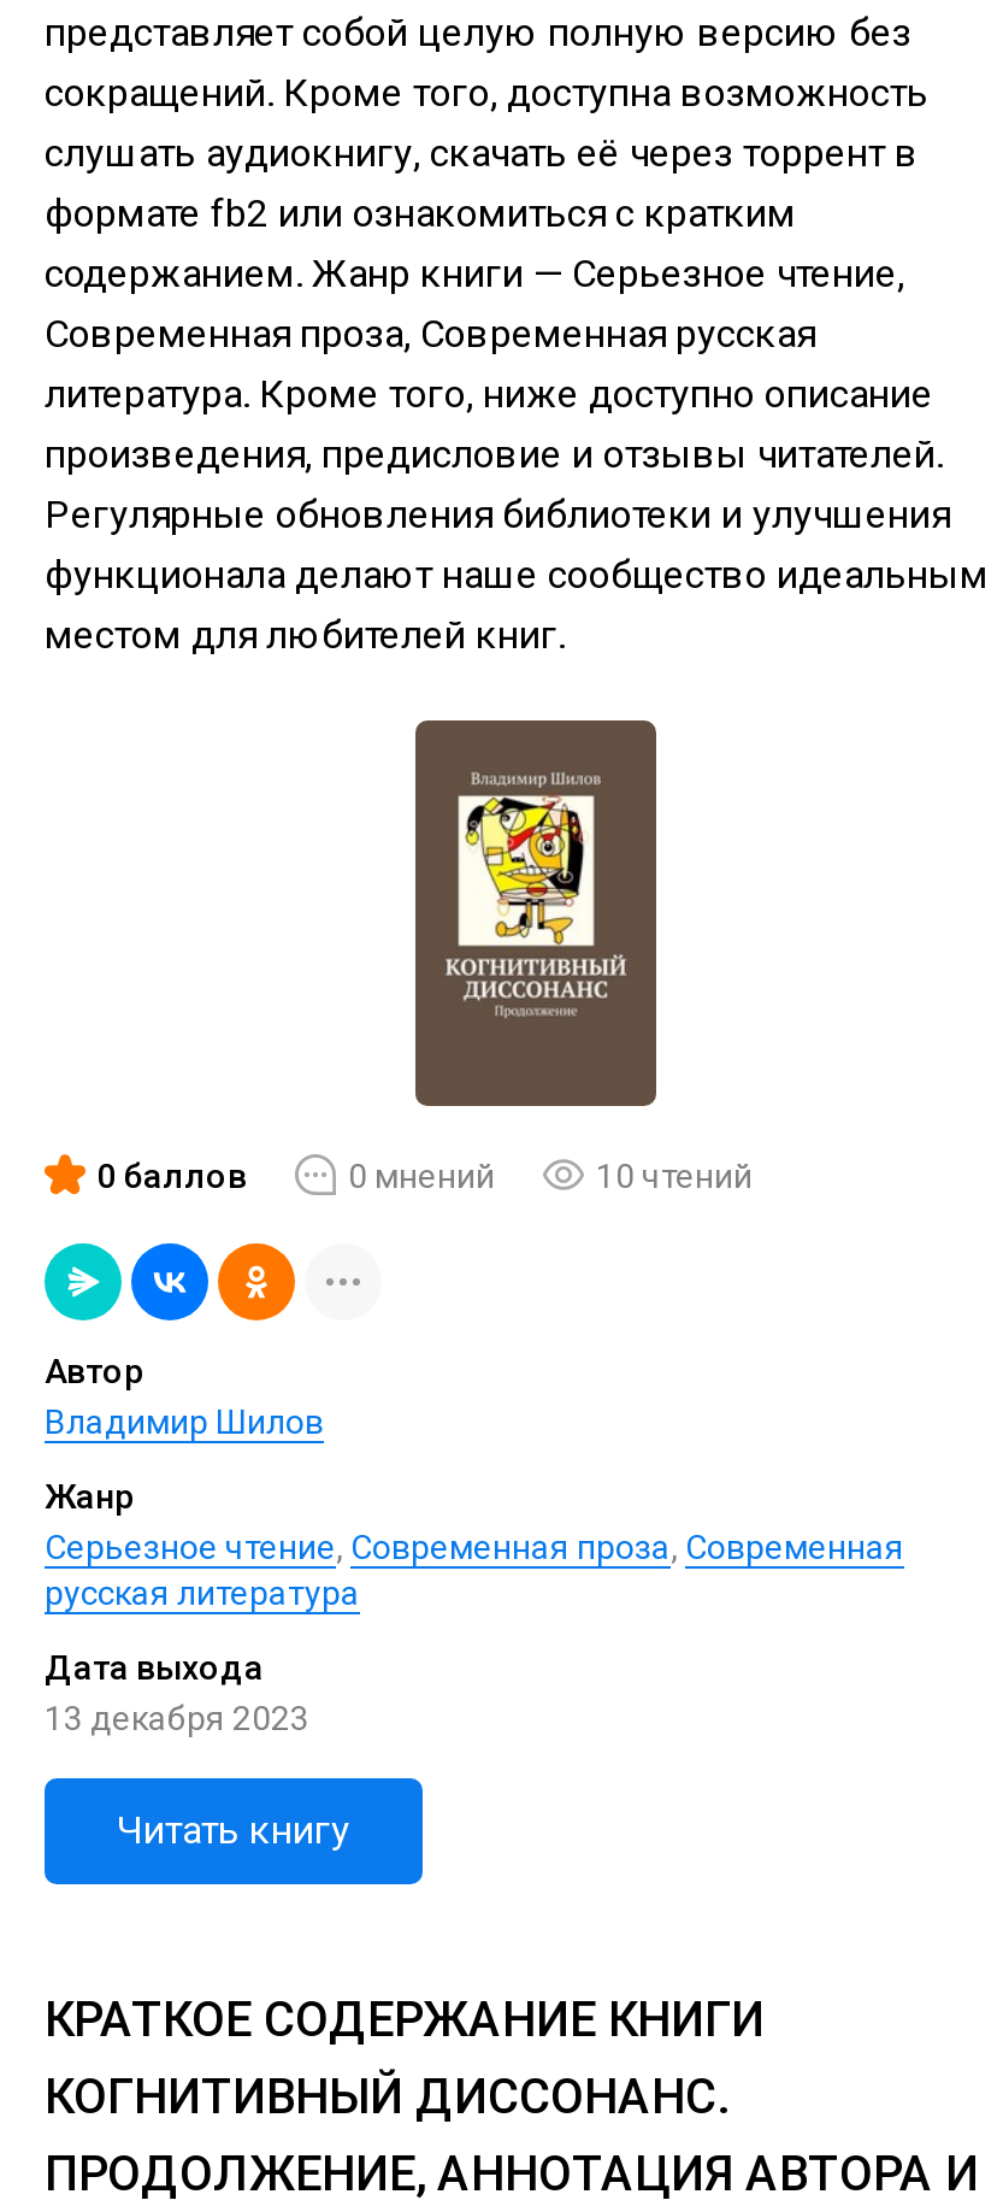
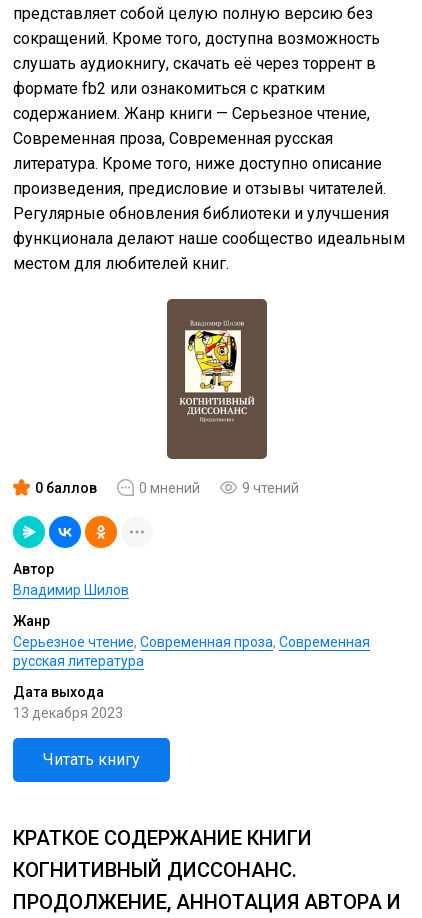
[596,1155,753,1194] 10 чтений -> [242,479,299,495] 9 чтений

